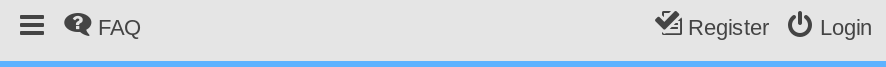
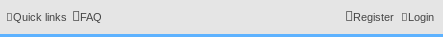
none -> [13,11,67,23] Quick links

